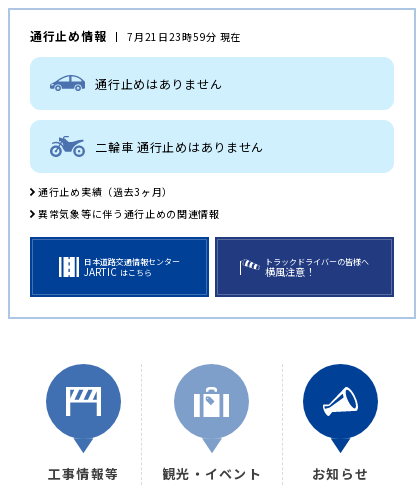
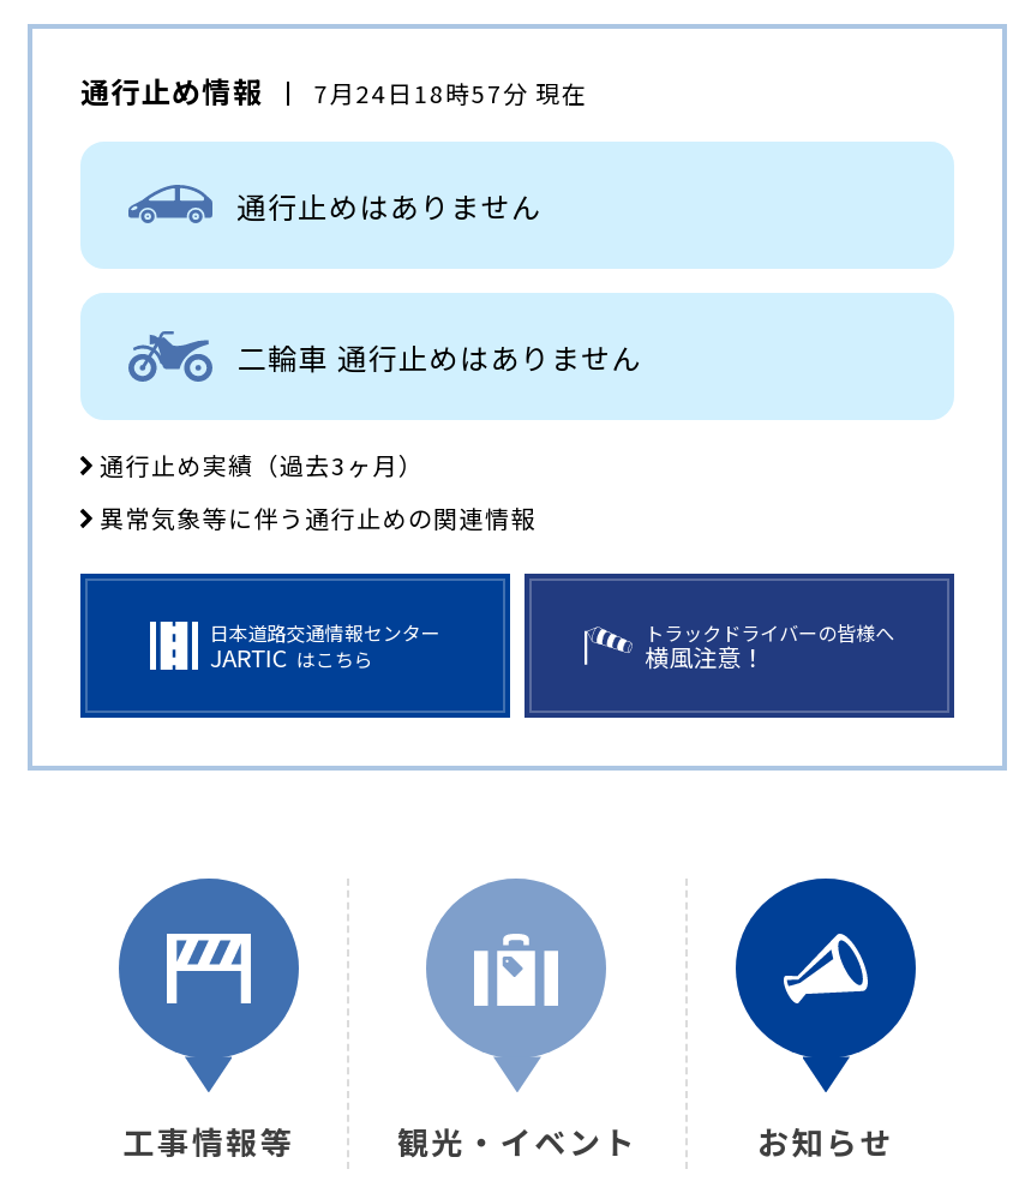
[127,29,241,44] 7月21日23時59分 現在 -> [314,74,587,110] 7月24日18時57分 現在

